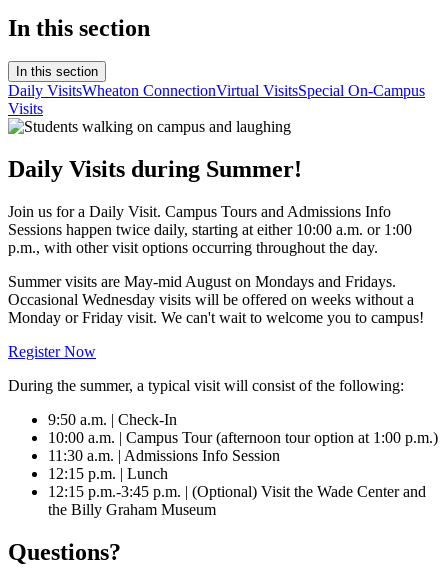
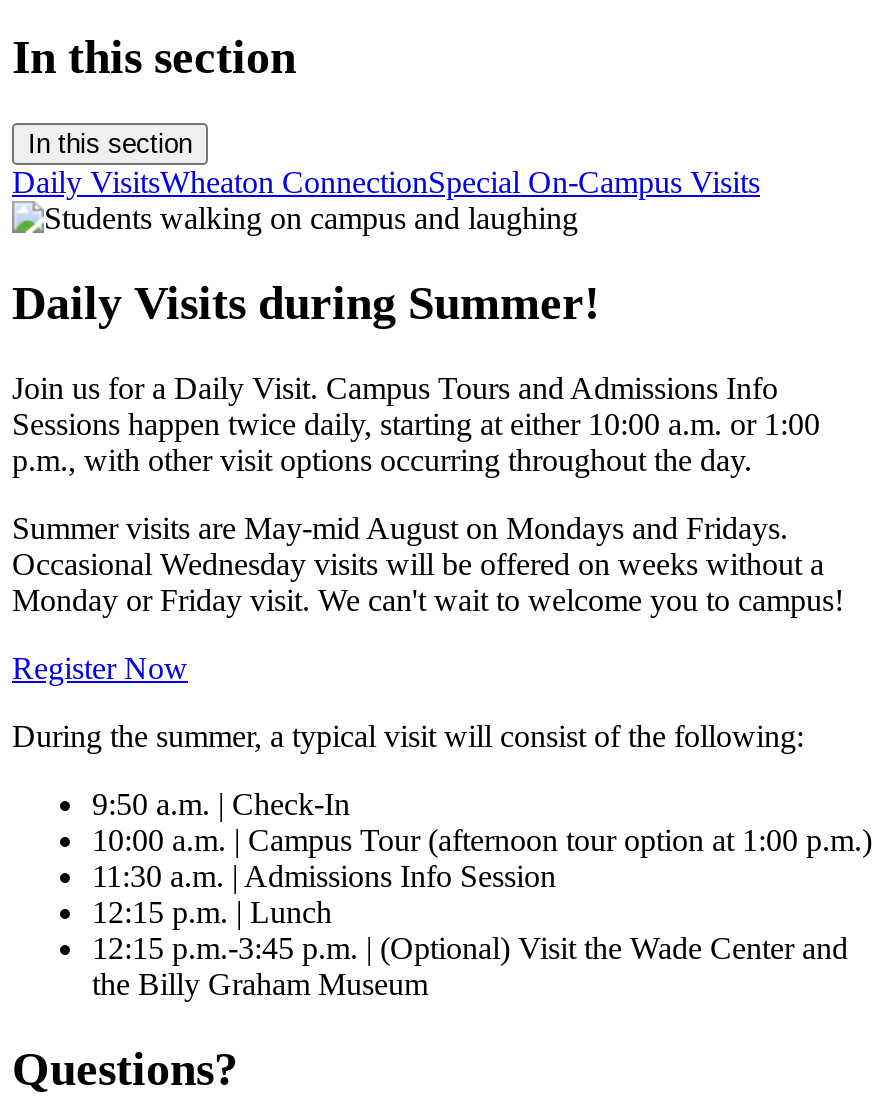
[8,82,425,117] Daily VisitsWheaton ConnectionVirtual VisitsSpecial On-Campus | Visits -> [12,166,760,200] Daily VisitsWheaton ConnectionSpecial On-Campus Visits

